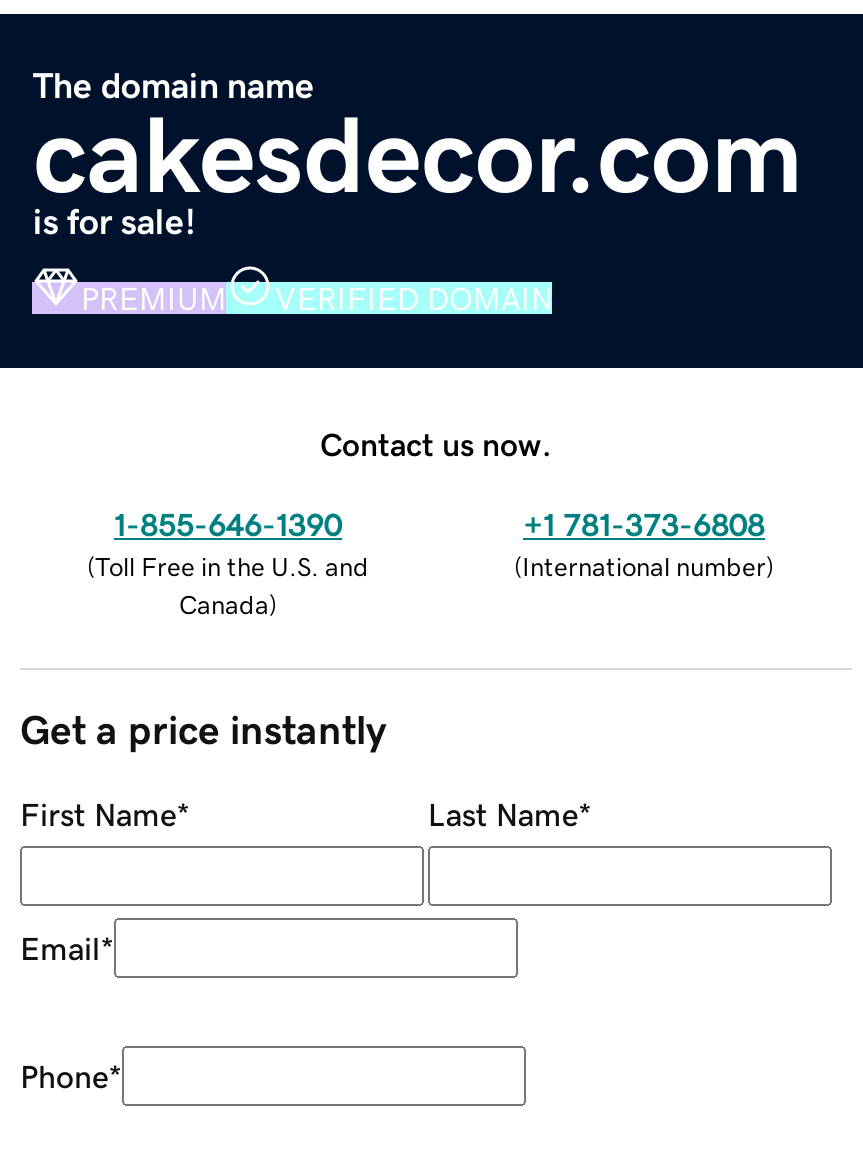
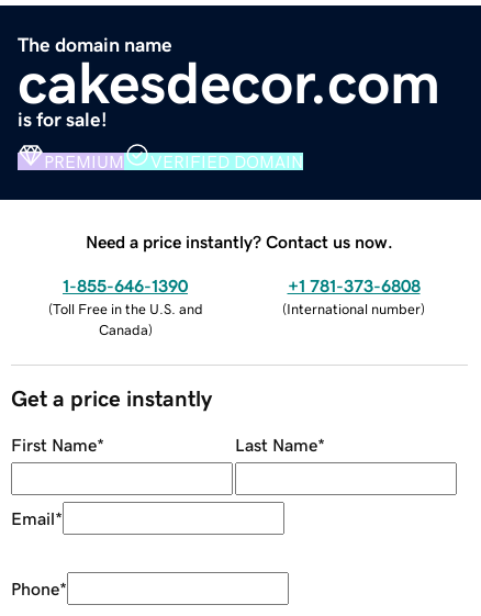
[320,427,552,459] Contact us now. -> [86,232,393,250] Need a price instantly? Contact us now.

